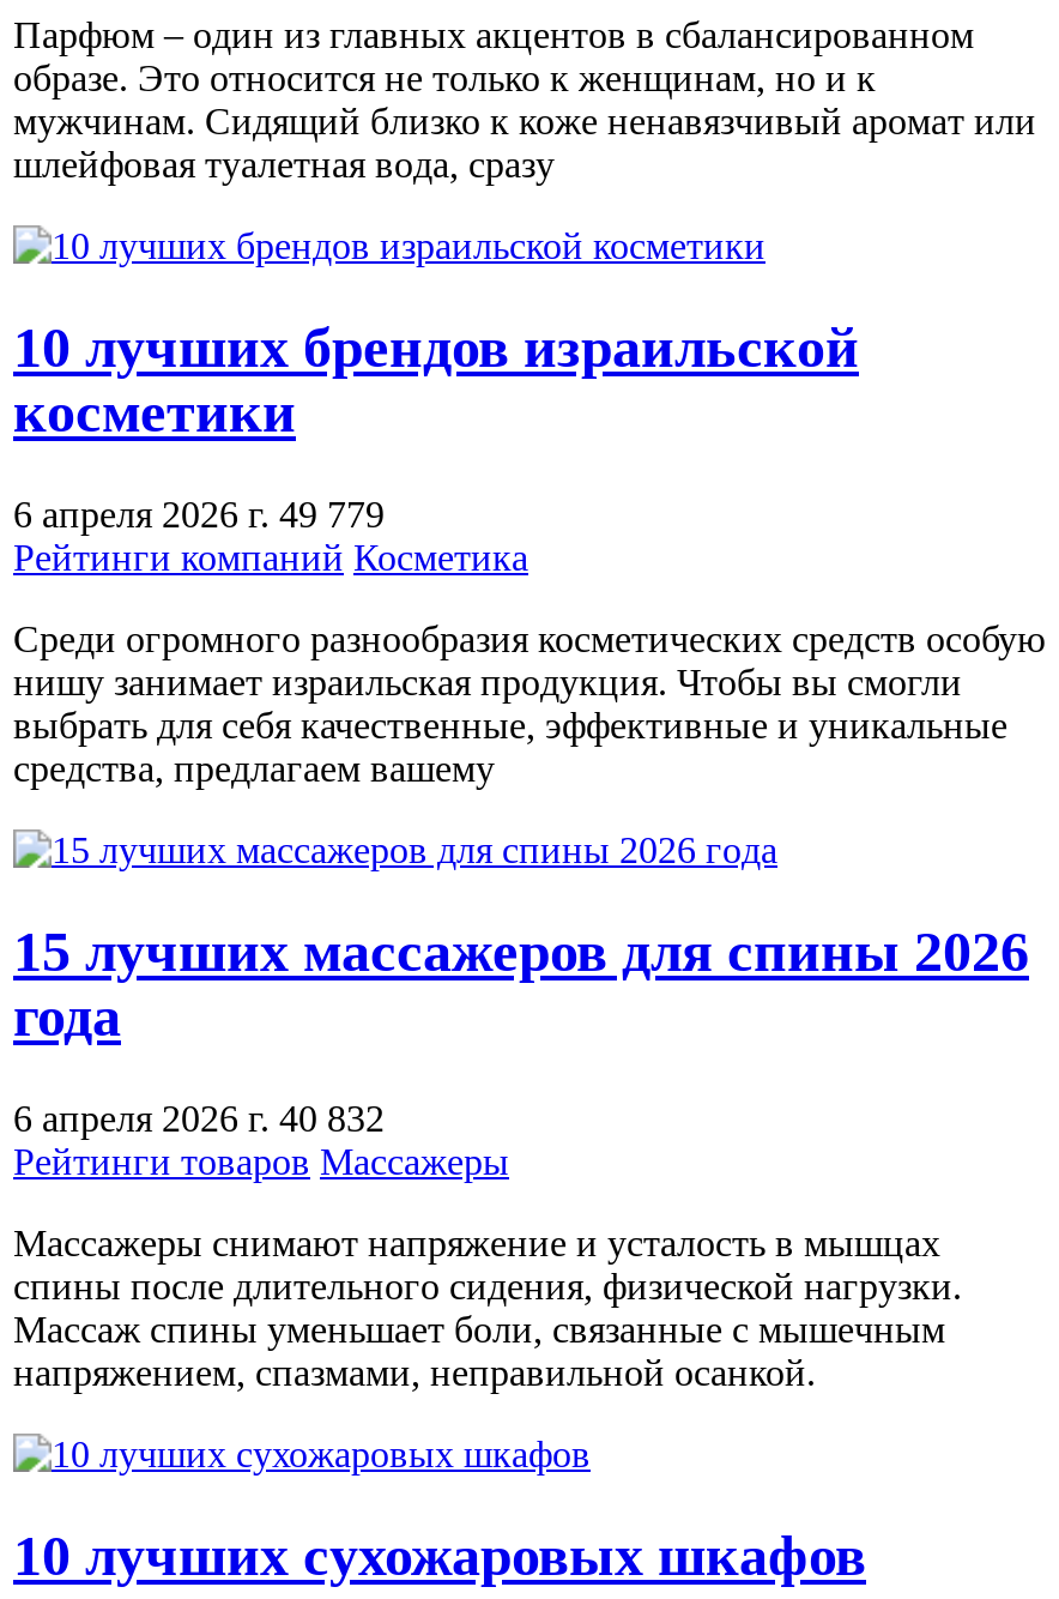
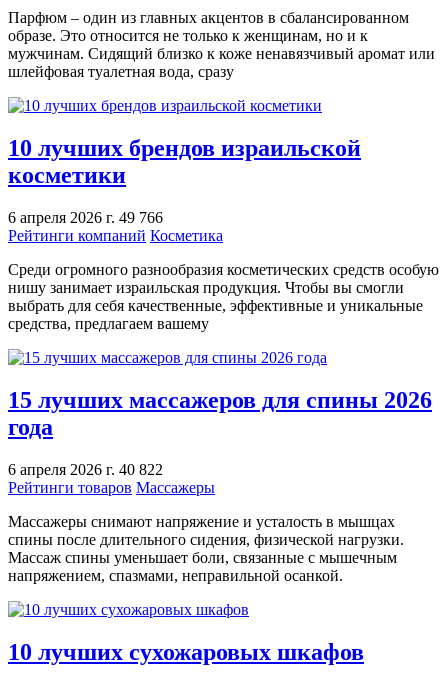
[13,494,385,535] 6 апреля 2026 г. 49 779 -> [8,209,163,226] 6 апреля 2026 г. 49 766
[13,1098,385,1138] 6 апреля 2026 г. 40 832 -> [8,461,163,478] 6 апреля 2026 г. 40 822

